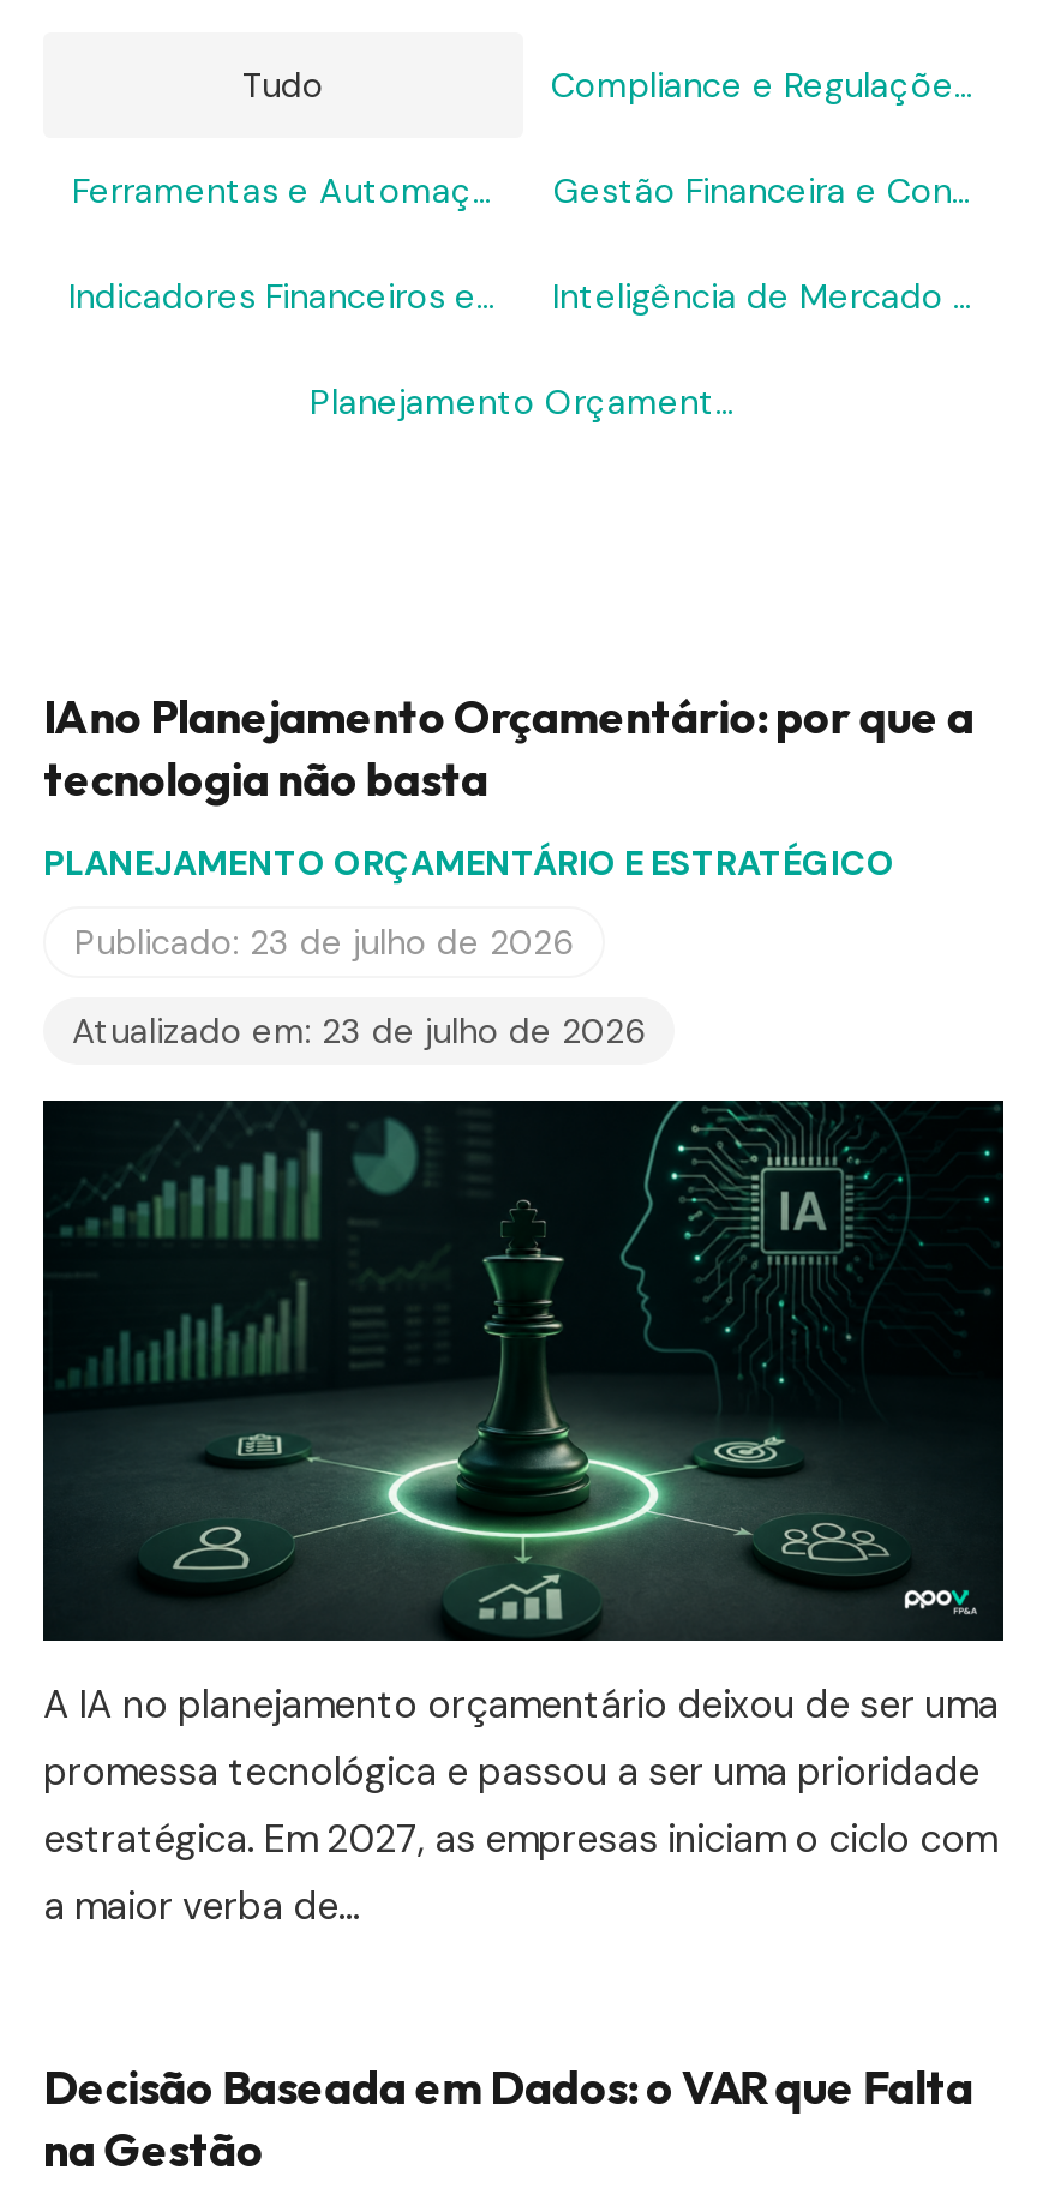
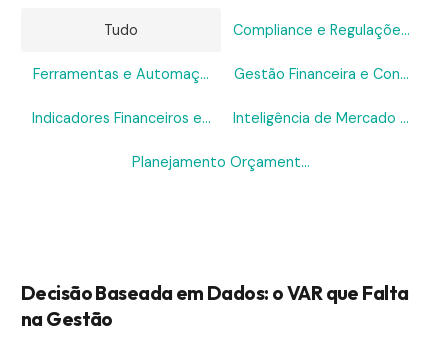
[43,689,974,1054] IA no Planejamento Orçamentário: por que a | tecnologia não basta | PLANEJAMENTO ORÇAMENTÁRIO E ESTRATÉGICO | Publicado: 23 de julho de 2026 | Atualizado em: 23 de julho de 2026 -> none
[41,1098,1006,1932] [image] | A IA no planejamento orçamentário deixou de ser uma | promessa tecnológica e passou a ser uma prioridade | estratégica. Em 2027, as empresas iniciam o ciclo com | a maior verba de… -> none

